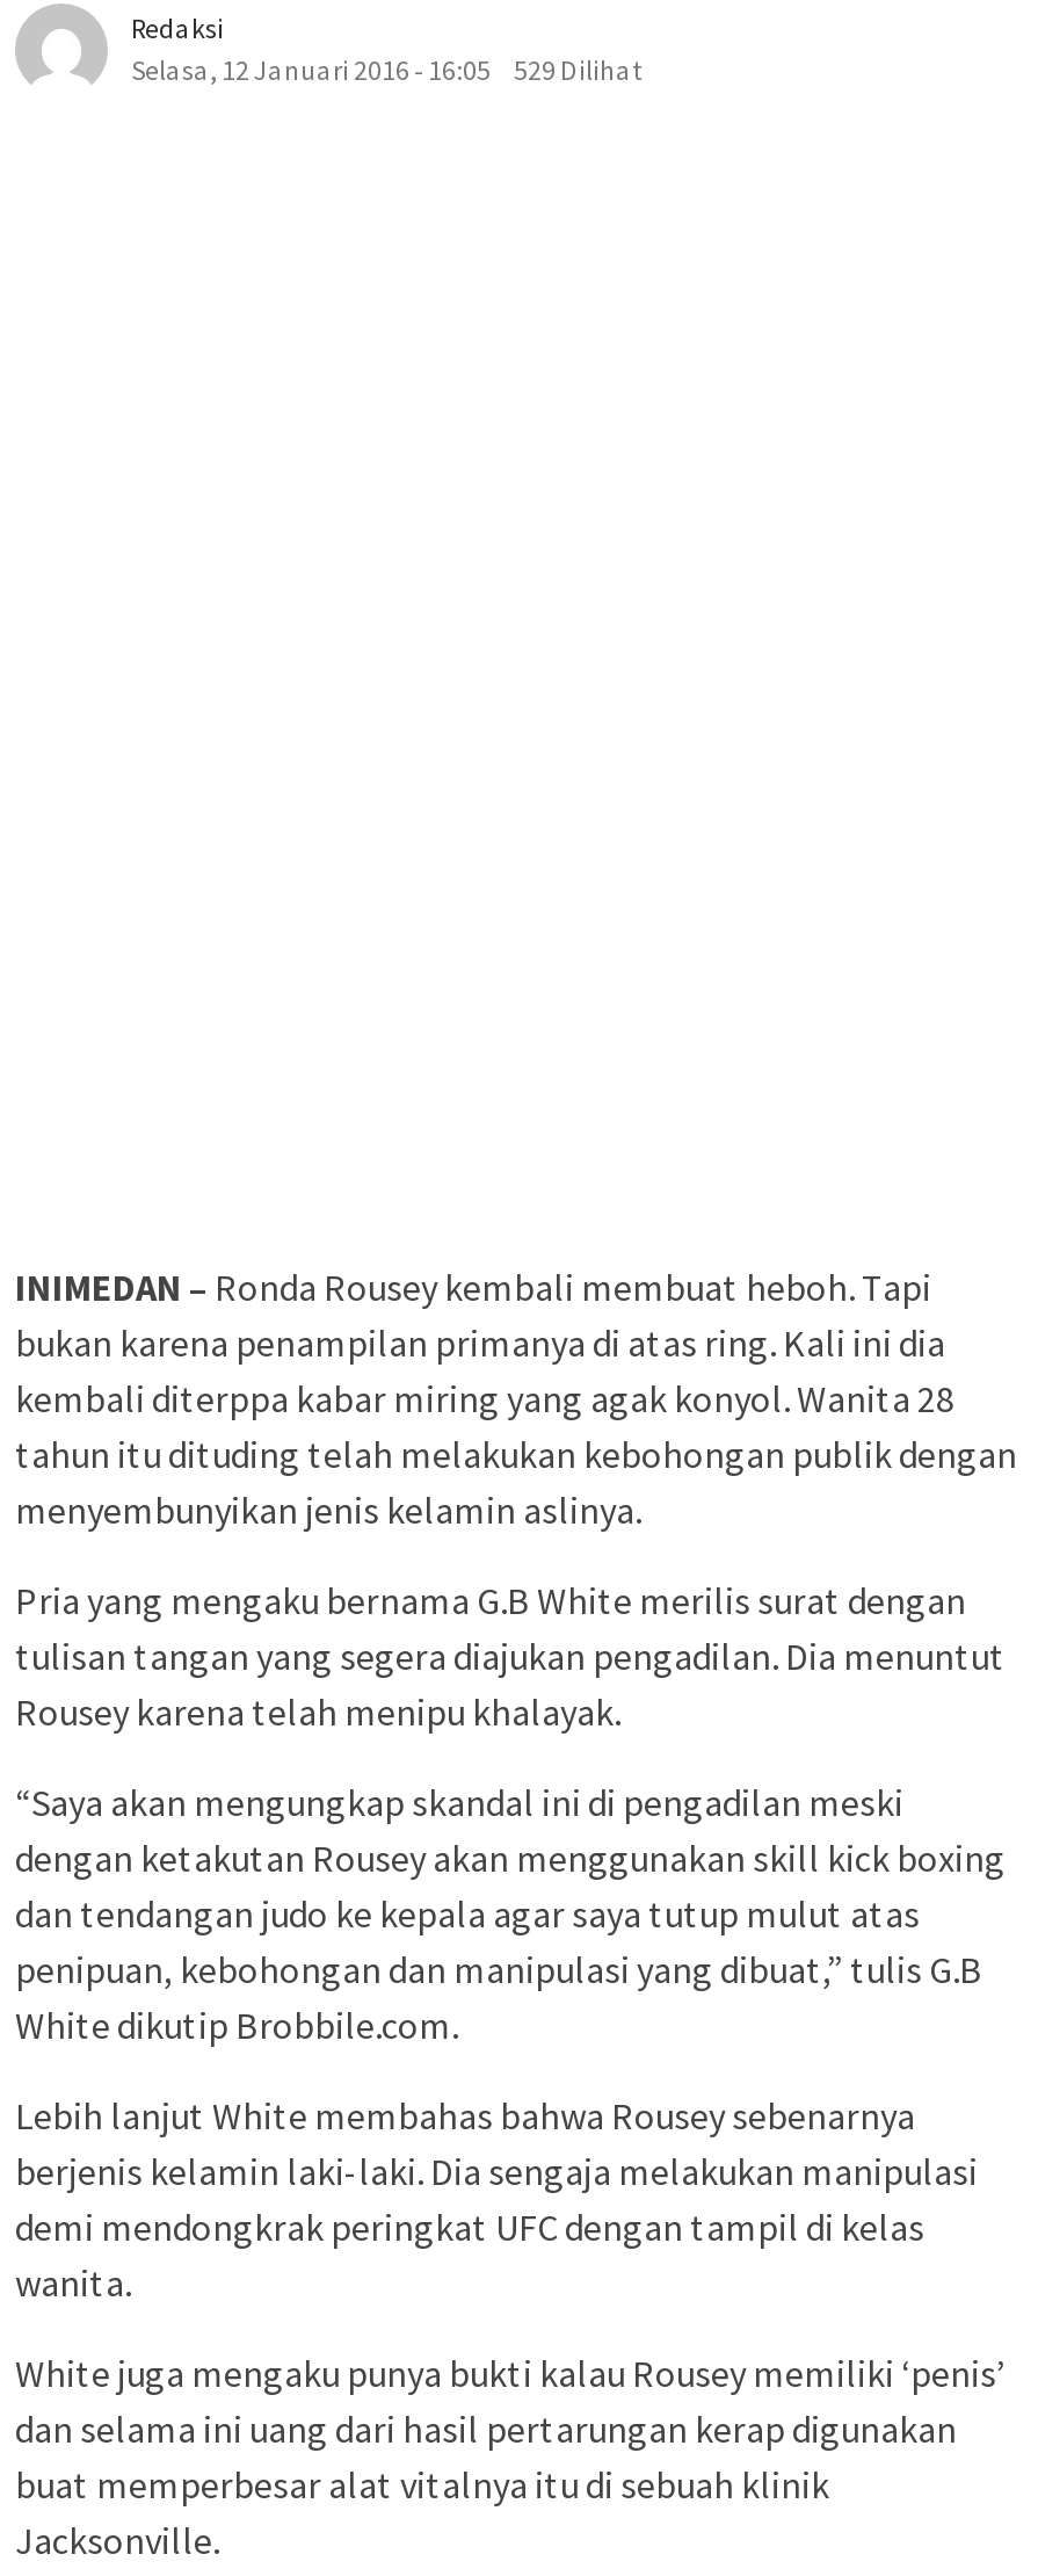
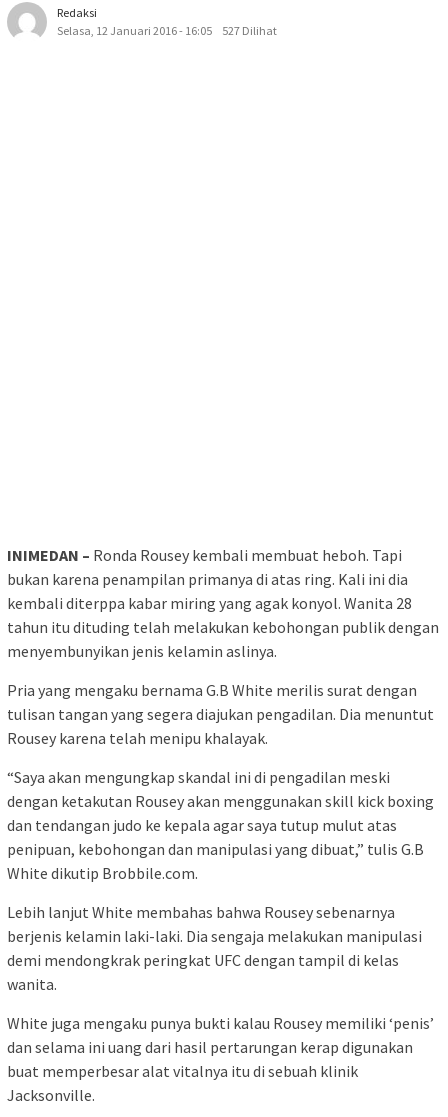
[131,53,641,88] Selasa, 12 Januari 2016 - 16:05 529 Dilihat -> [57,23,277,38] Selasa, 12 Januari 2016 - 16:05 527 Dilihat

